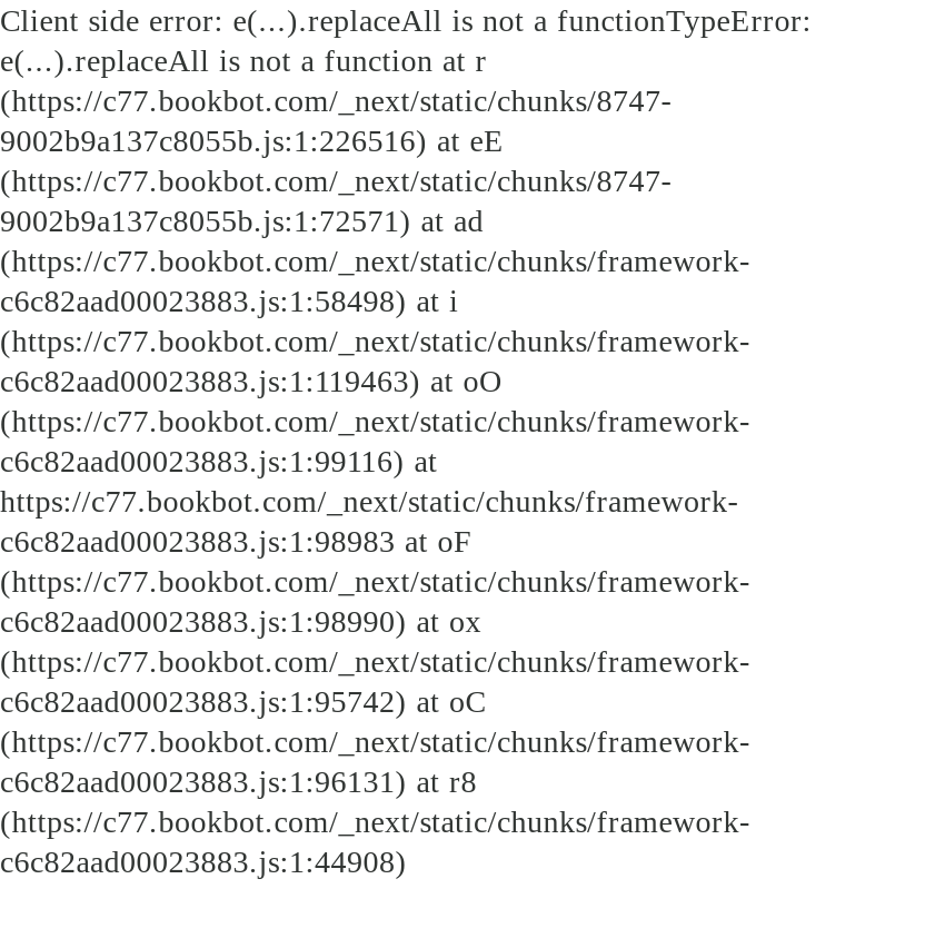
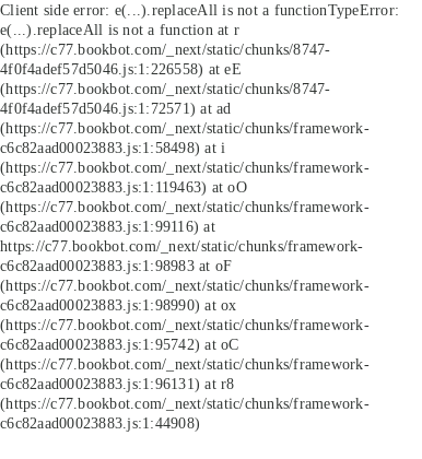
[0,122,504,158] 9002b9a137c8055b.js:1:226516) at eE -> [0,60,241,78] 4f0f4adef57d5046.js:1:226558) at eE
[0,203,484,238] 9002b9a137c8055b.js:1:72571) at ad -> [0,99,231,117] 4f0f4adef57d5046.js:1:72571) at ad

